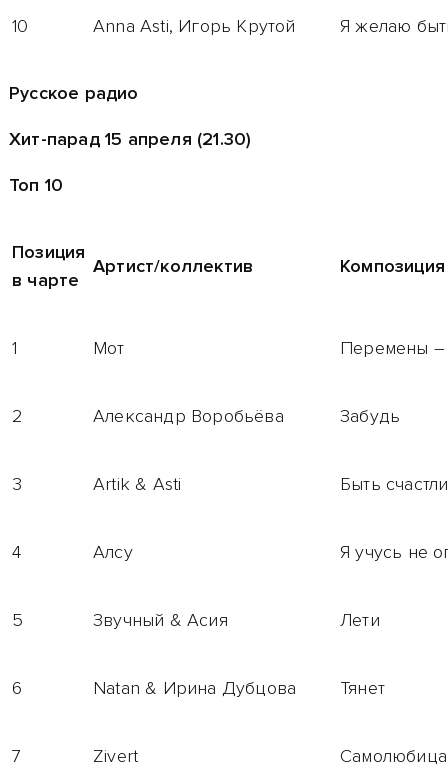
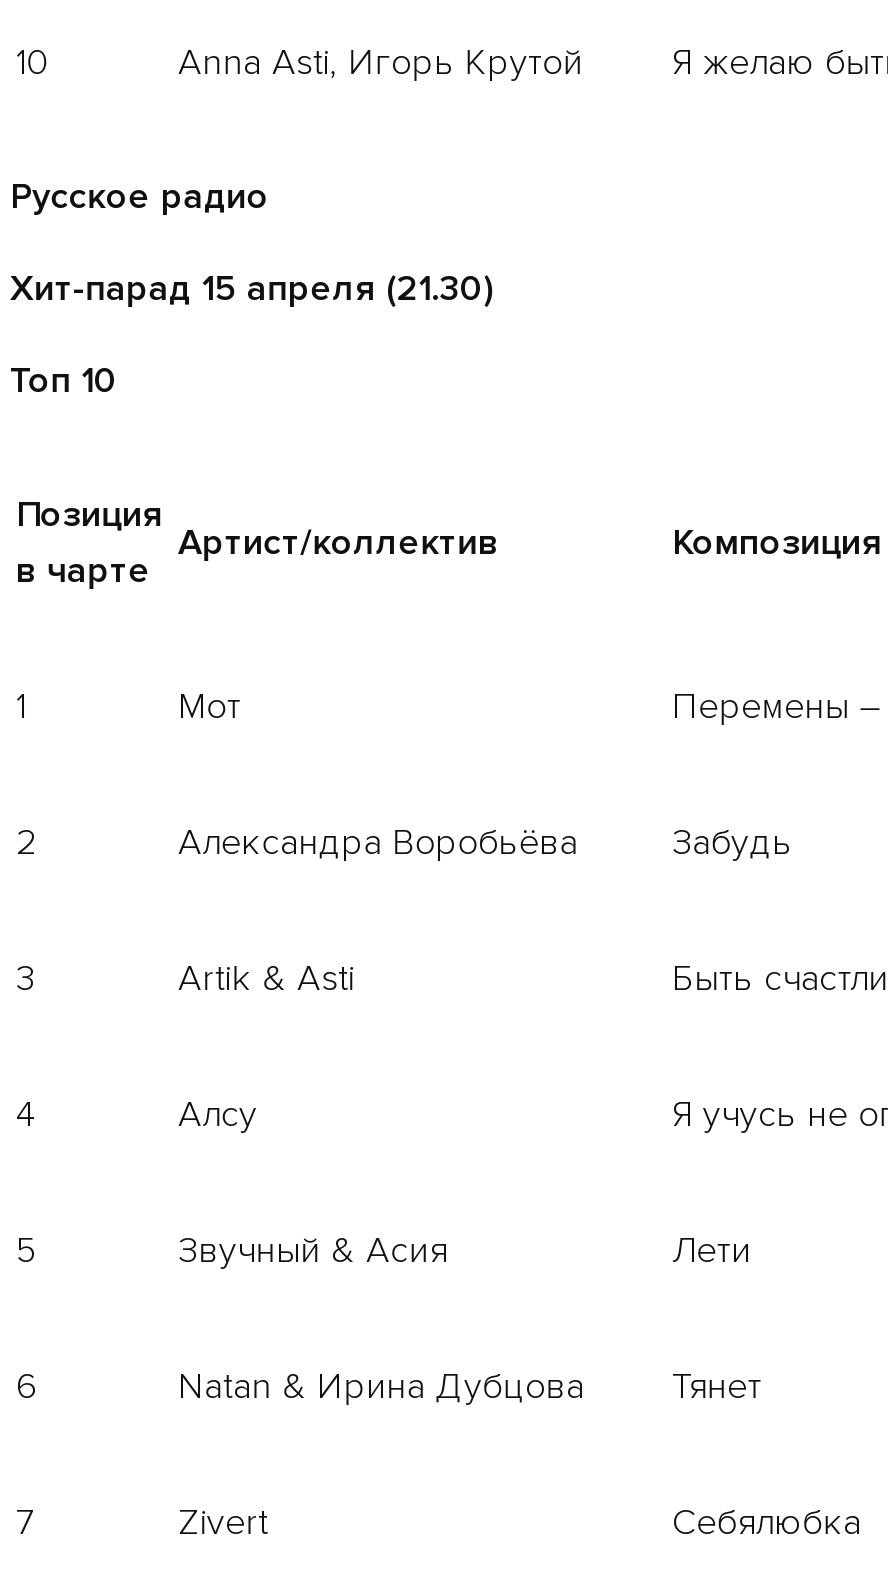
[93,405,284,427] Александр Воробьёва -> [178,820,578,864] Александра Воробьёва
[340,745,447,767] Самолюбица -> [672,1500,862,1544] Себялюбка

